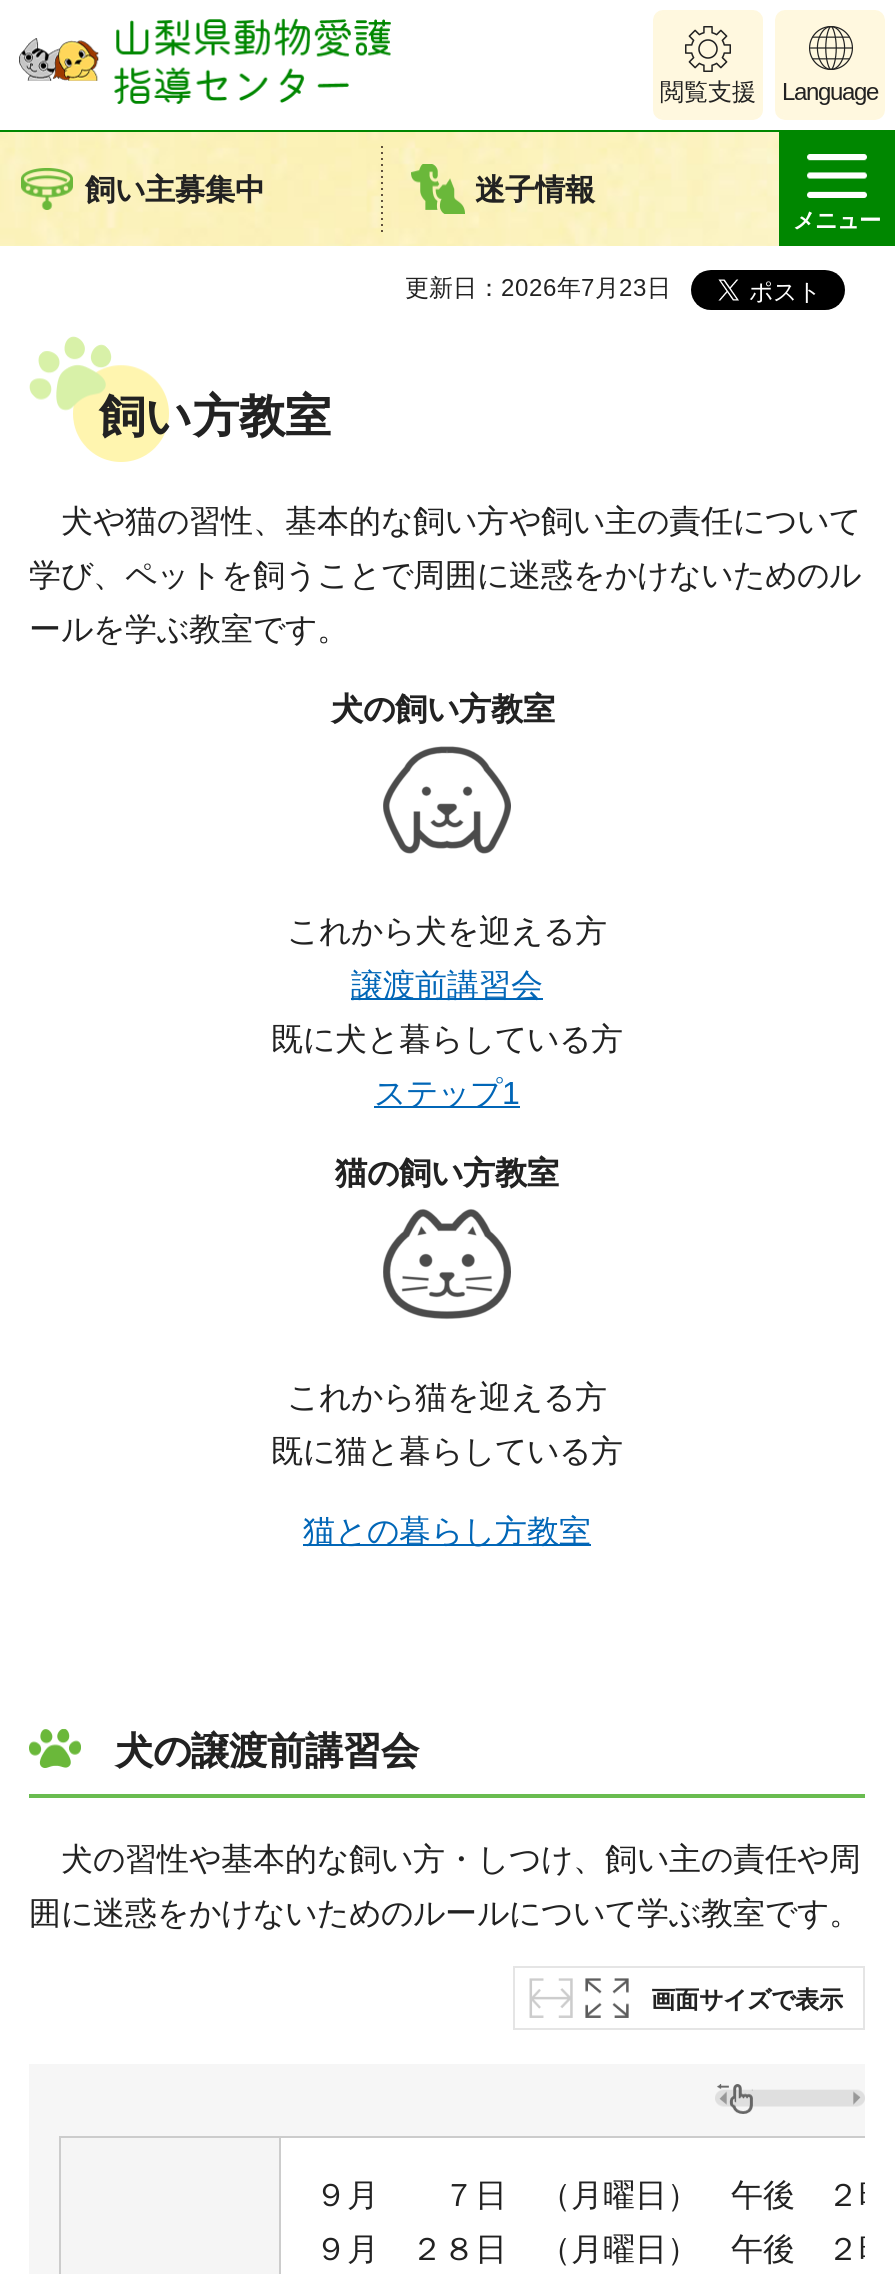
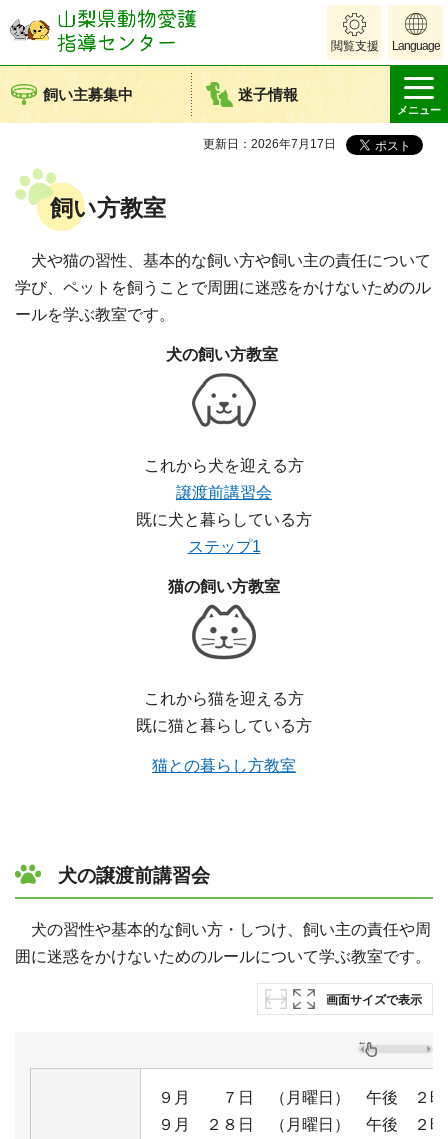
[405,274,671,302] 更新日：2026年7月23日 -> [203,137,336,151] 更新日：2026年7月17日

